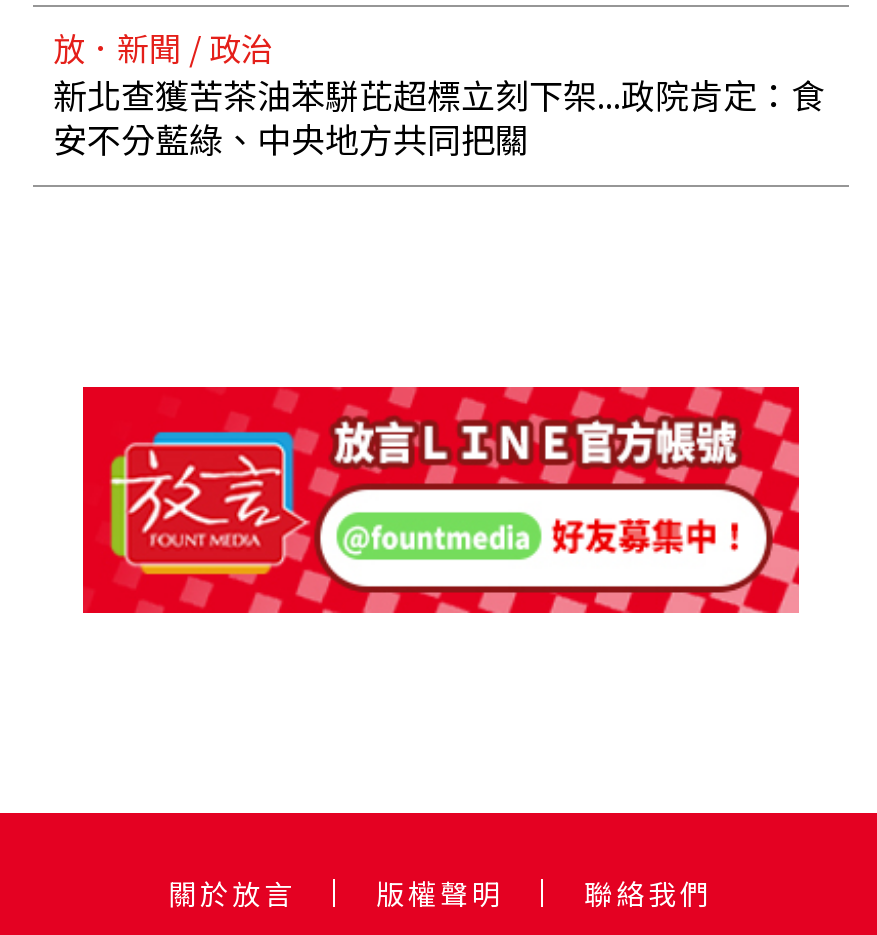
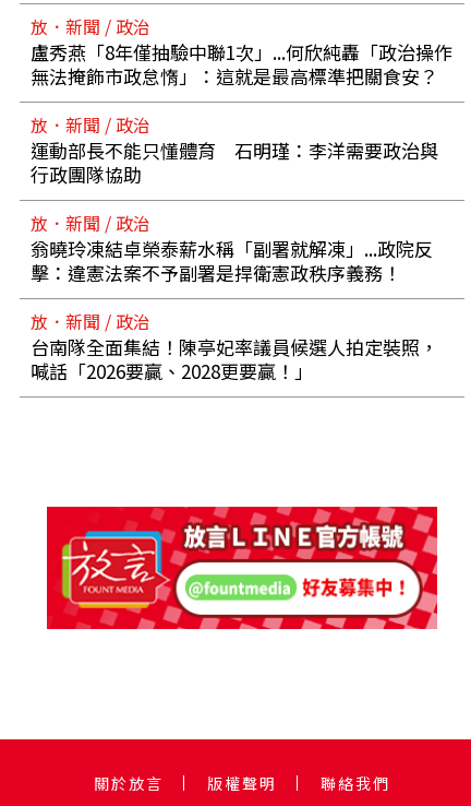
[53,69,825,163] 新北查獲苦茶油苯駢芘超標立刻下架...政院肯定：食 | 安不分藍綠、中央地方共同把關 -> [31,38,452,384] 盧秀燕「8年僅抽驗中聯1次」...何欣純轟「政治操作 | 無法掩飾市政怠惰」：這就是最高標準把關食安？ | 放．新聞 / 政治 | 運動部長不能只懂體育 石明瑾：李洋需要政治與 | 行政團隊協助 | 放．新聞 / 政治 | 翁曉玲凍結卓榮泰薪水稱「副署就解凍」...政院反 | 擊：違憲法案不予副署是捍衛憲政秩序義務！ | 放．新聞 / 政治 | 台南隊全面集結！陳亭妃率議員候選人拍定裝照， | 喊話「2026要贏、2028更要贏！」

